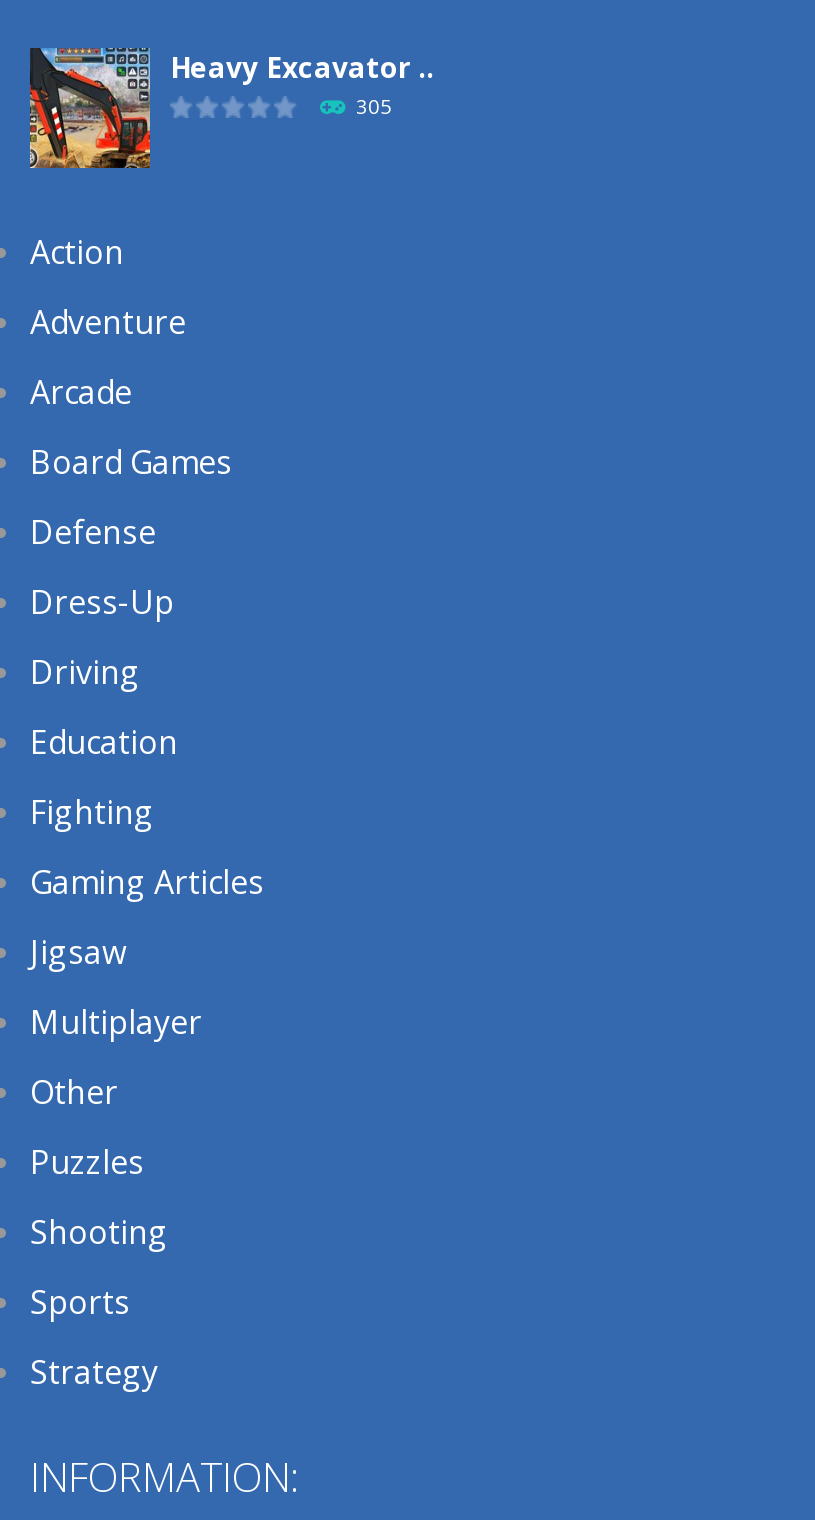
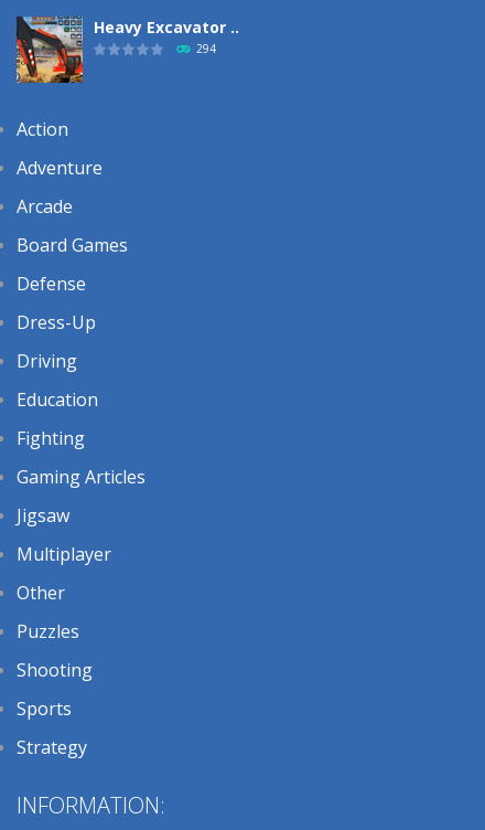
[356,92,392,120] 305 -> [196,41,216,56] 294

